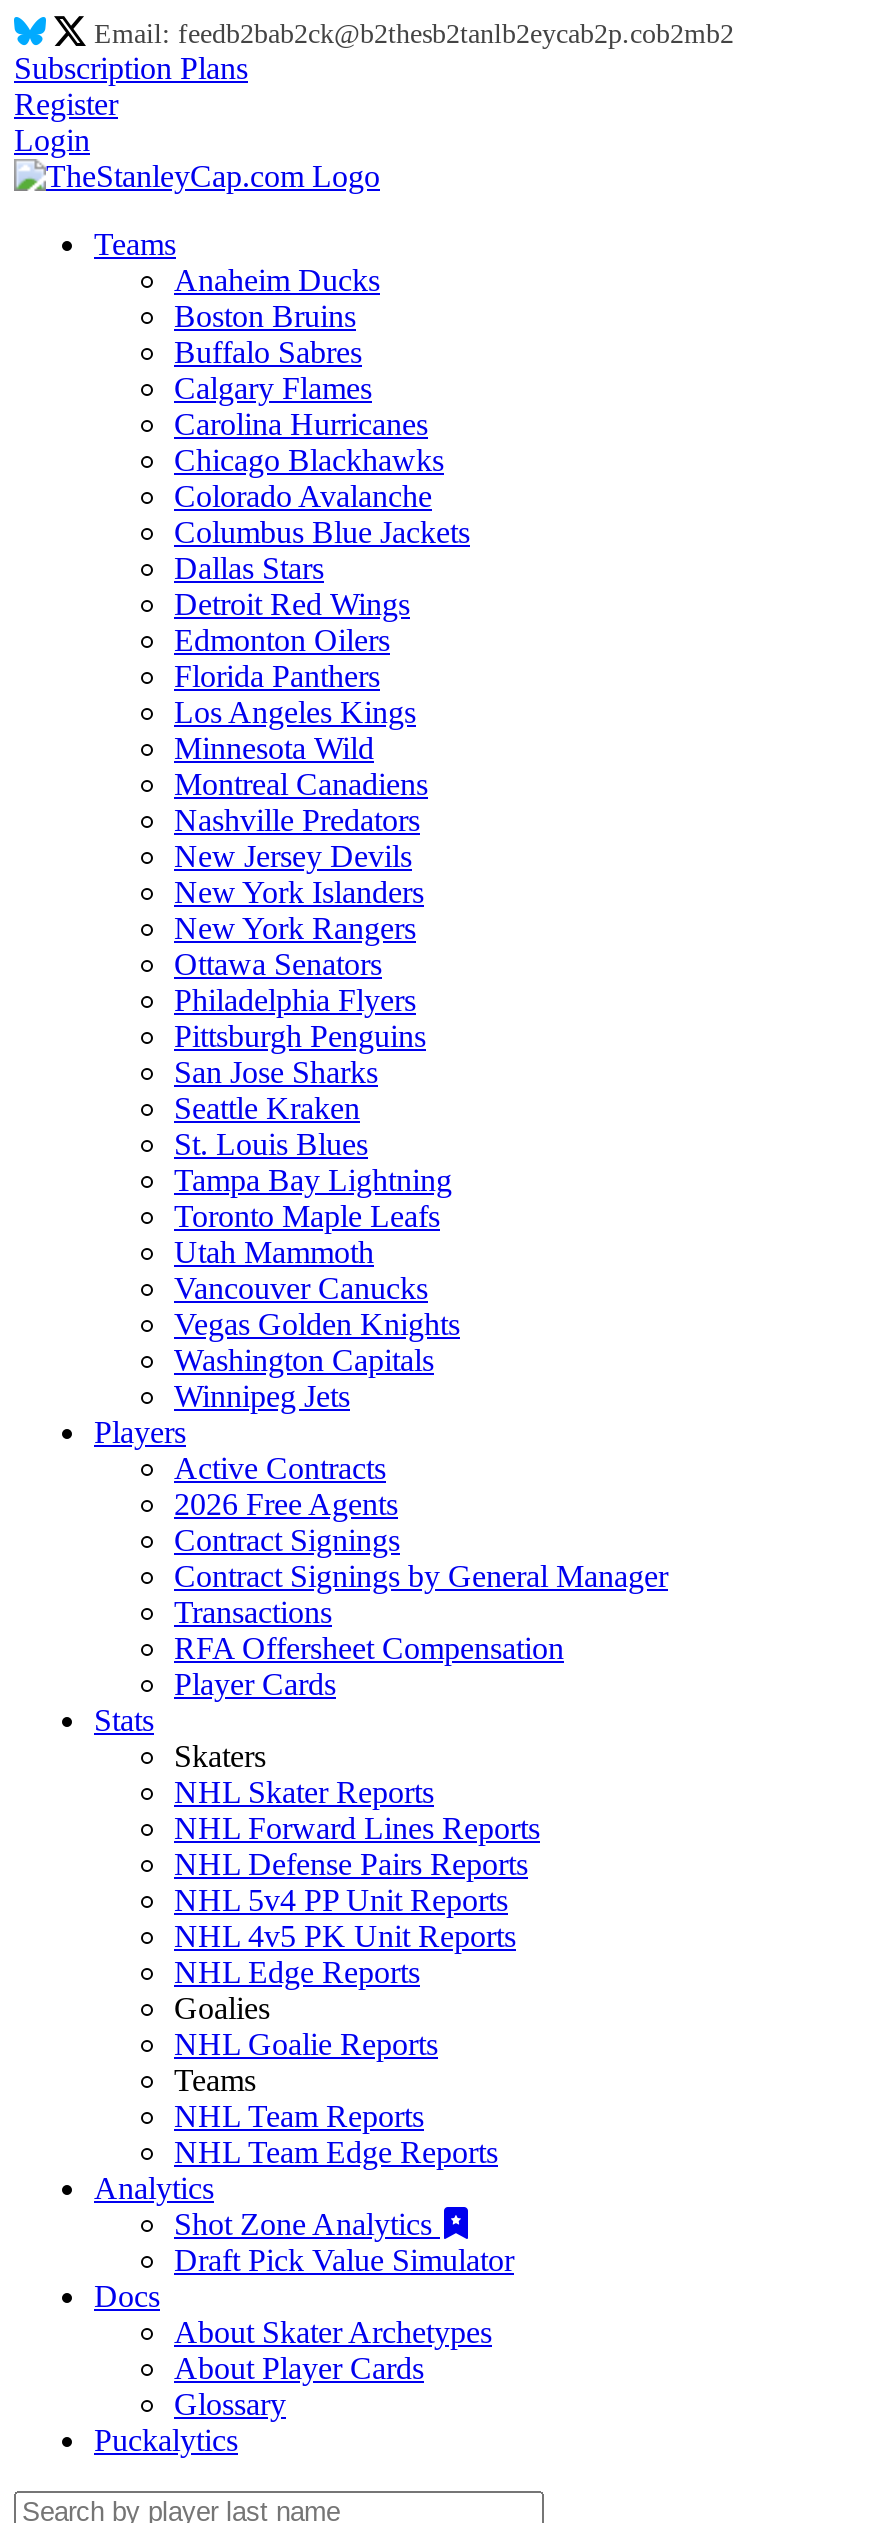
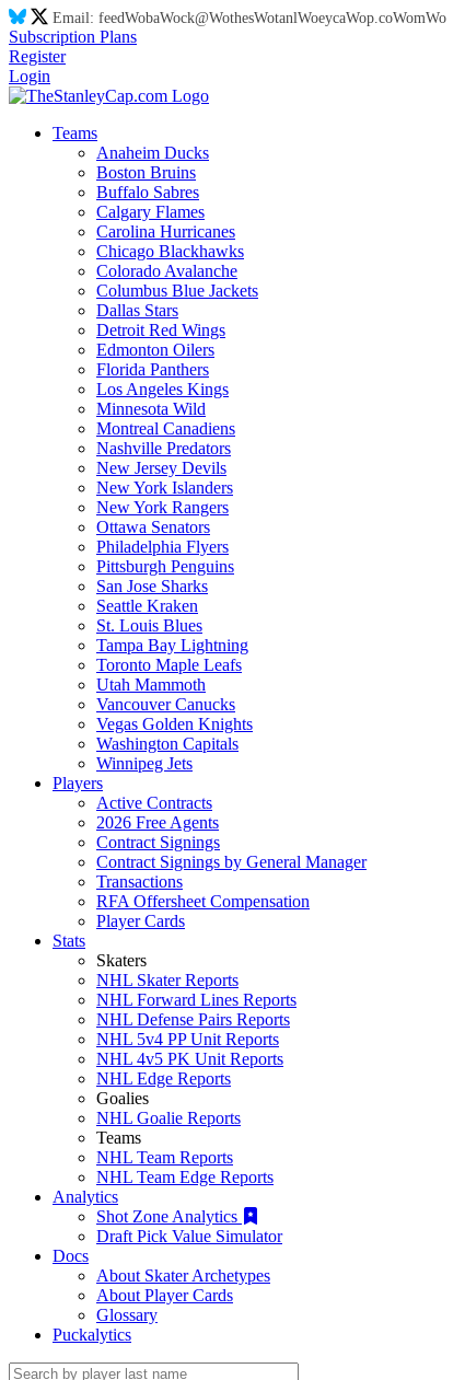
[94,19,734,49] Email: feedb2bab2ck@b2thesb2tanlb2eycab2p.cob2mb2 -> [53,10,446,26] Email: feedWobaWock@WothesWotanlWoeycaWop.coWomWo

